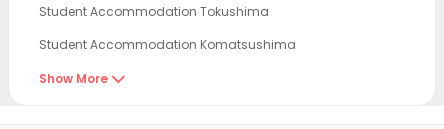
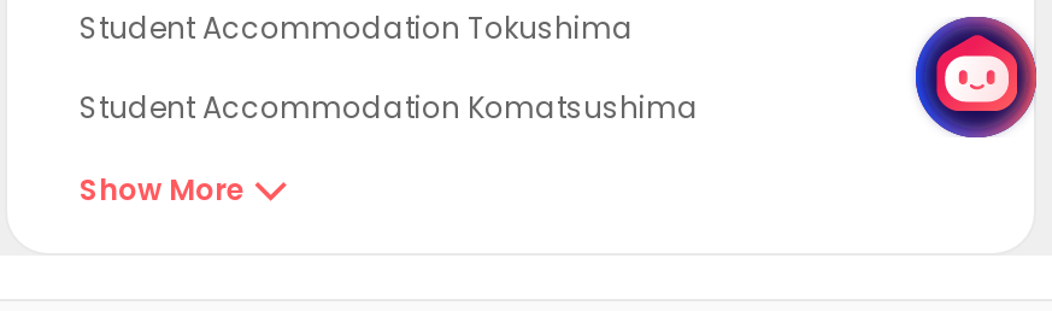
none -> [913,14,1039,140] [image]

